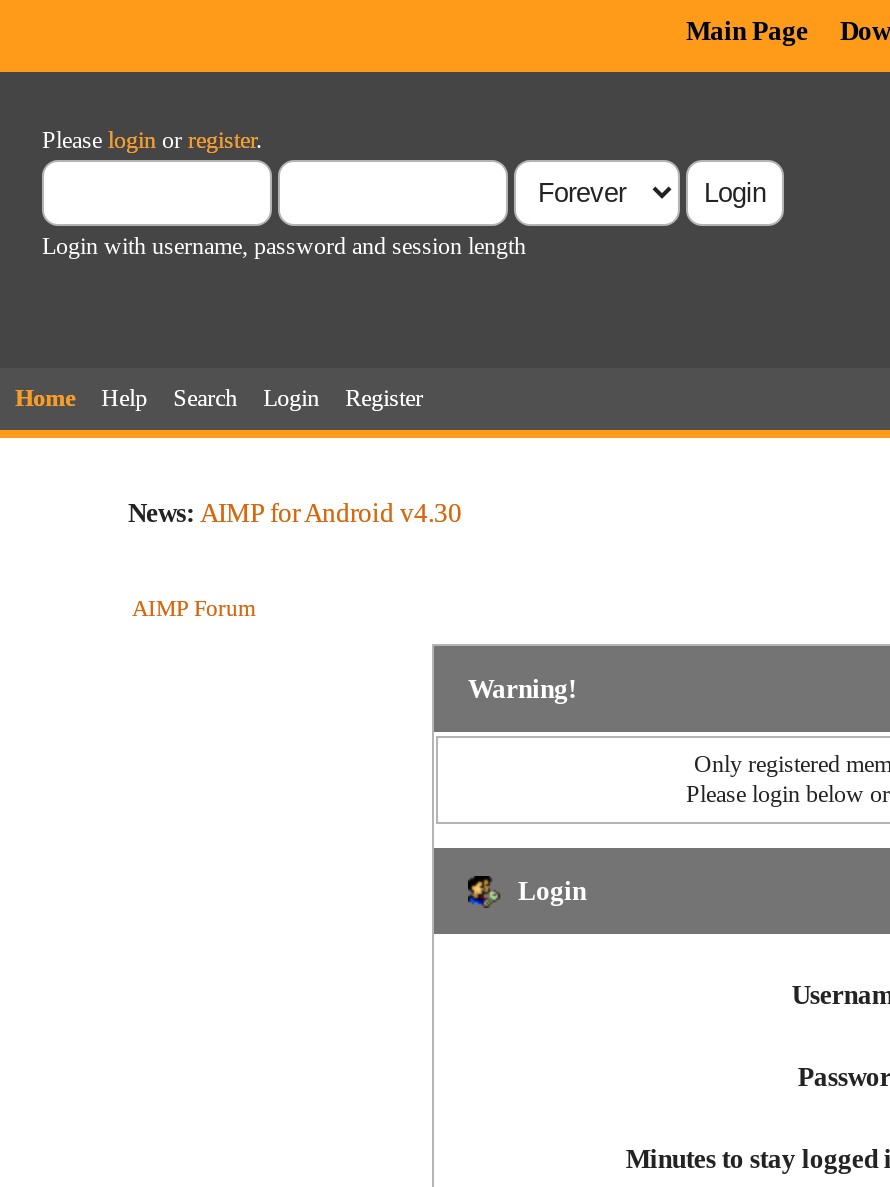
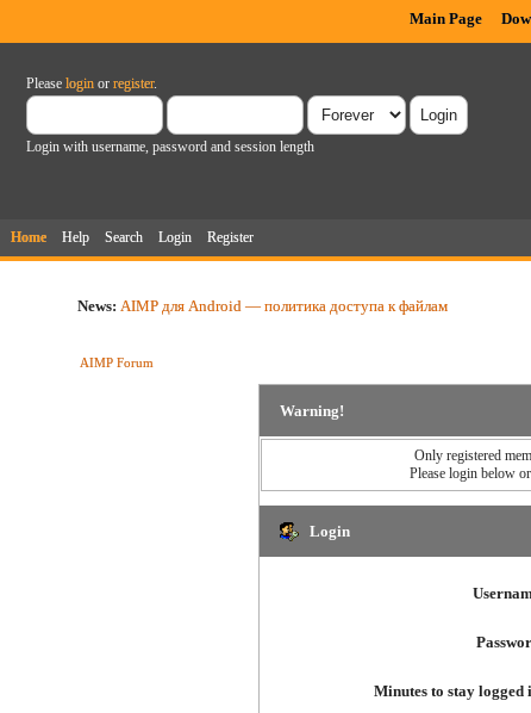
[128,498,462,528] News: AIMP for Android v4.30 -> [77,297,448,315] News: AIMP для Android — политика доступа к файлам

